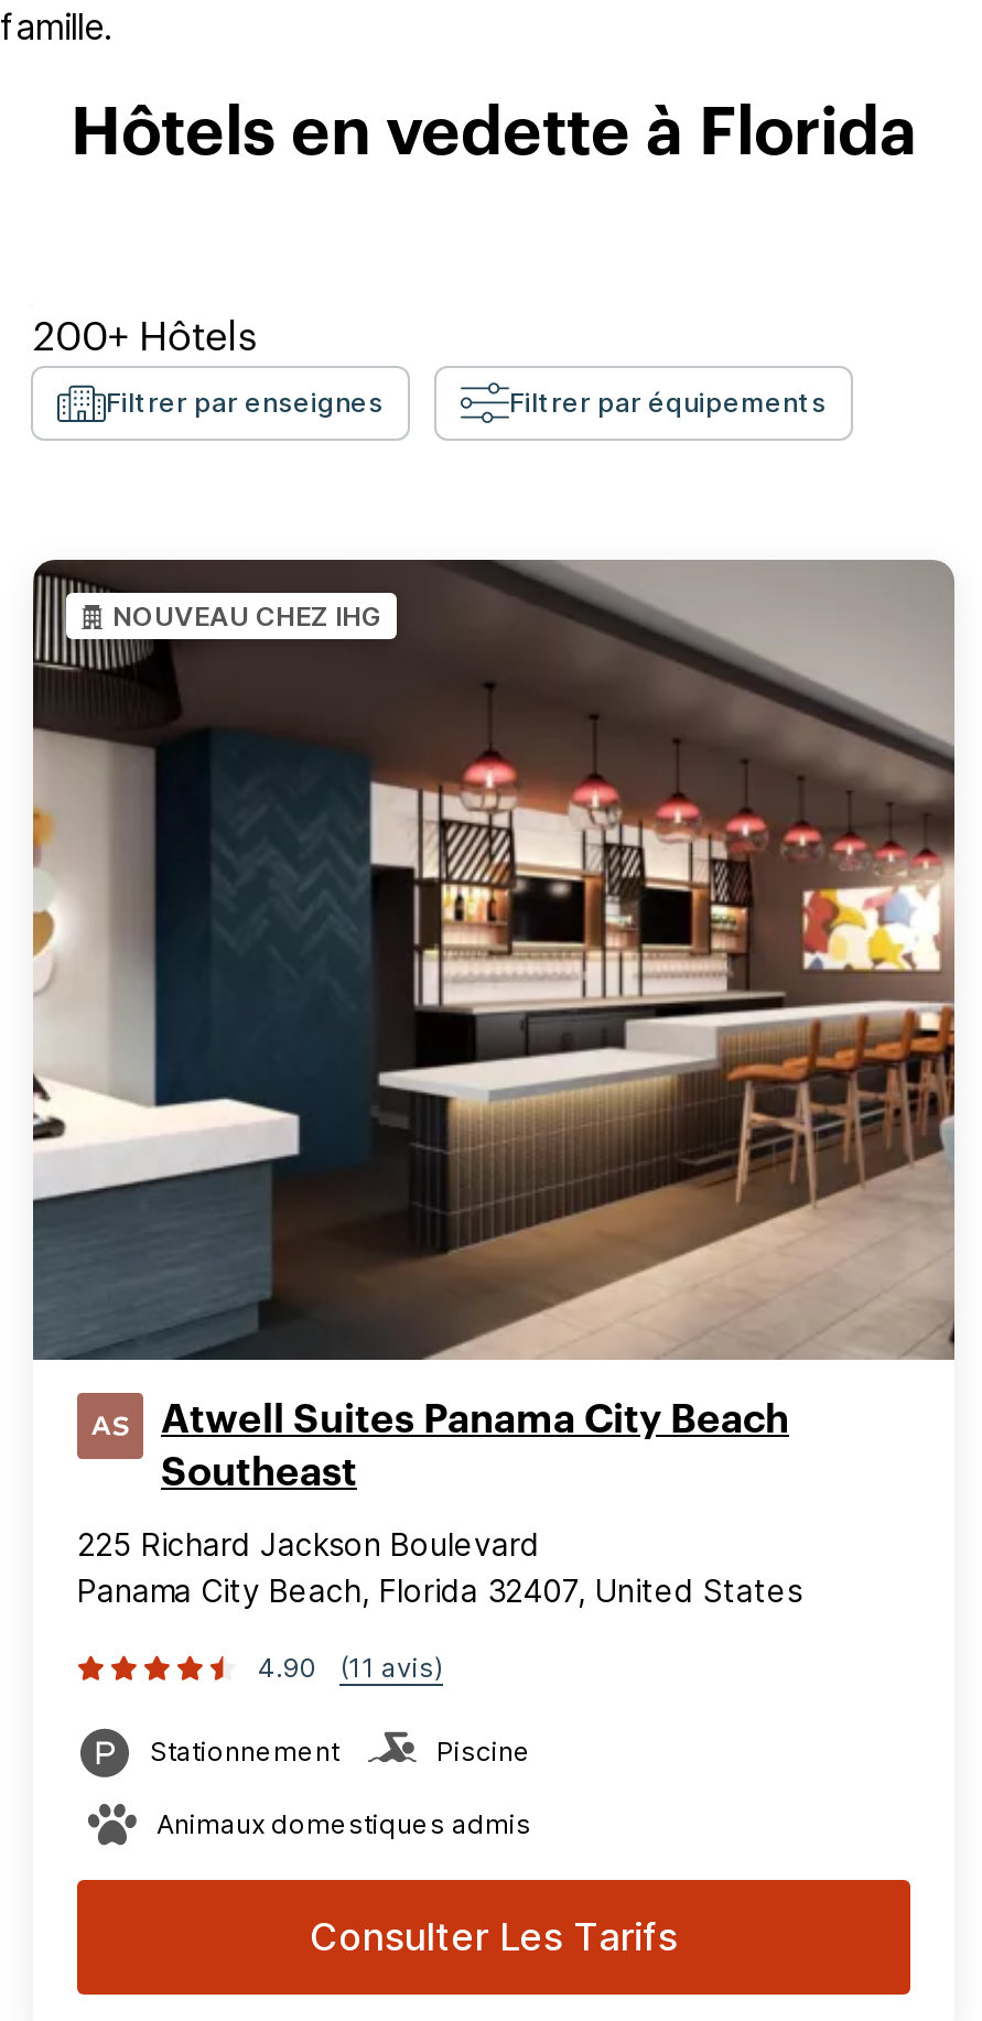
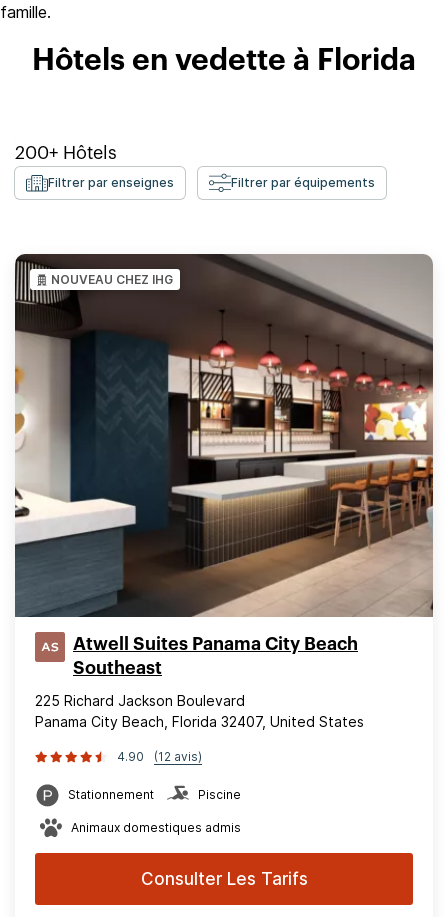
[258,1651,443,1684] 4.90 (11 avis) -> [117,749,202,764] 4.90 (12 avis)

